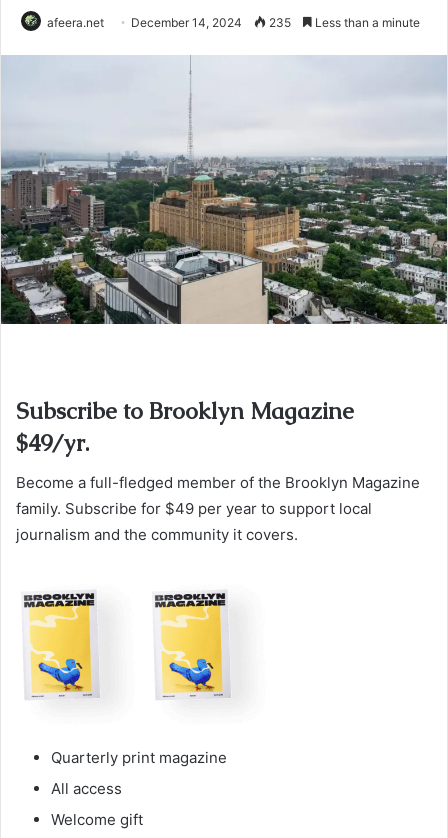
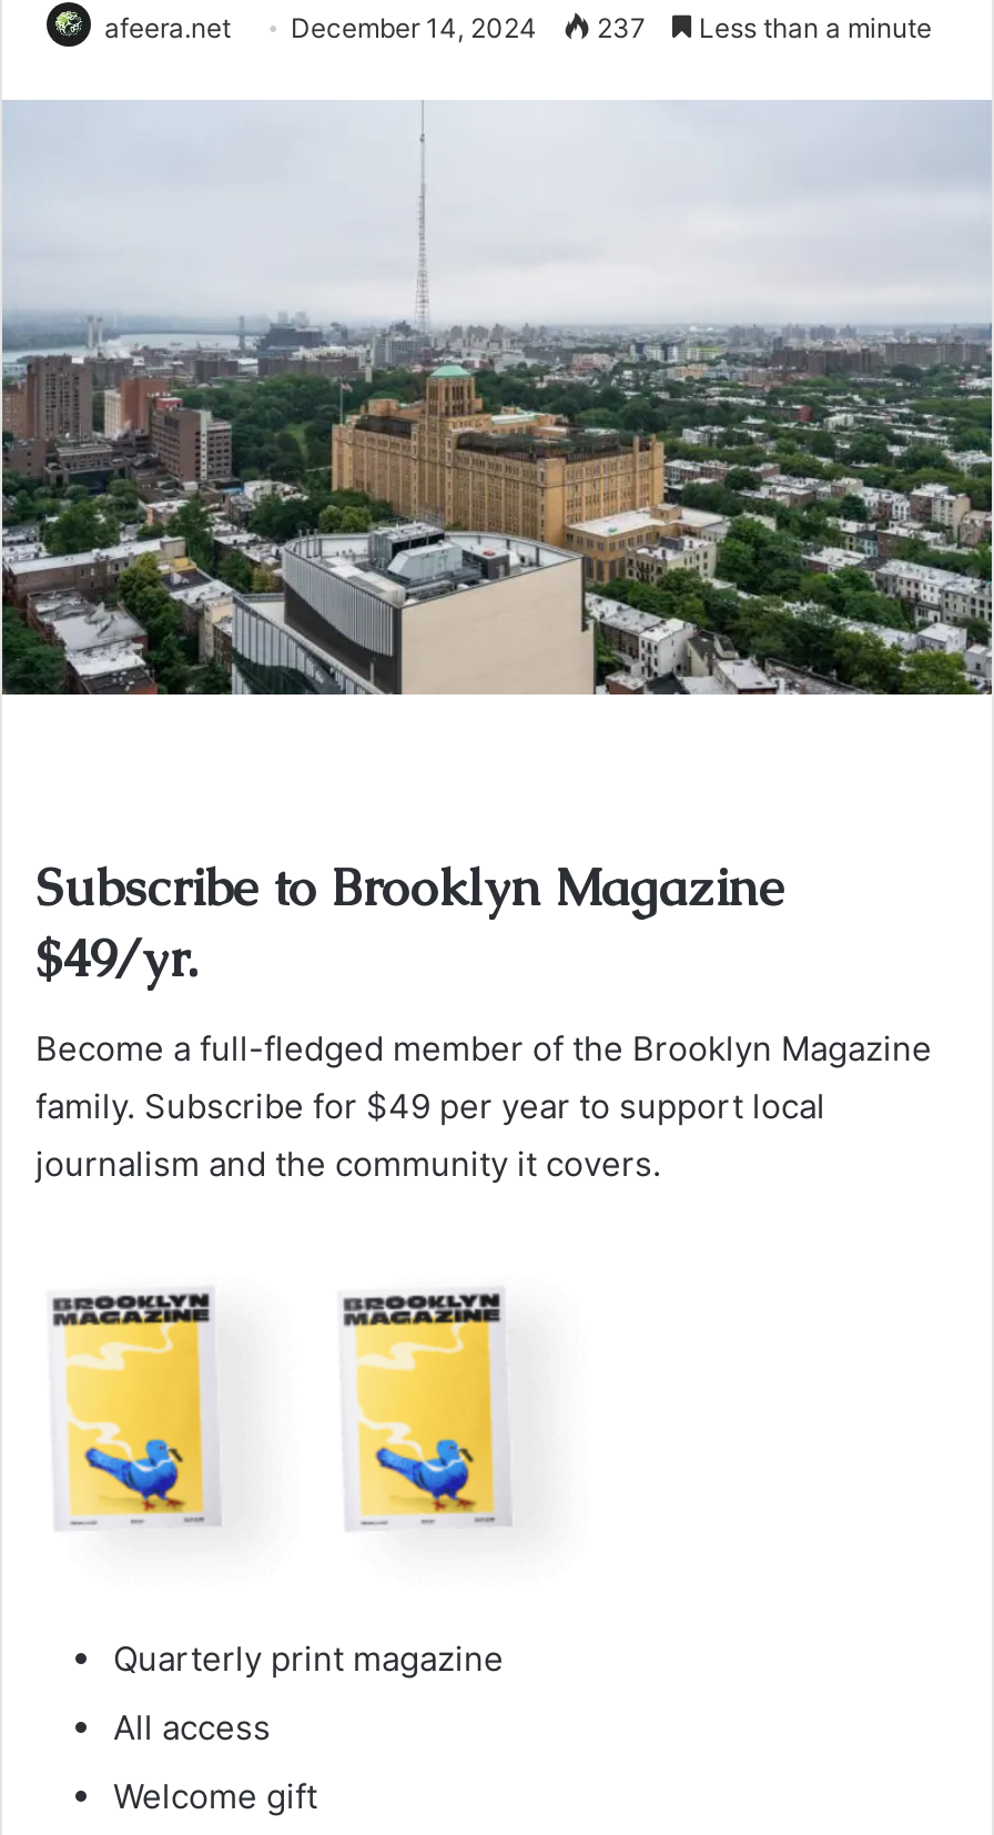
[47,15,420,30] afeera.net December 14, 2024 235 Less than a minute -> [104,10,932,44] afeera.net December 14, 2024 237 Less than a minute

